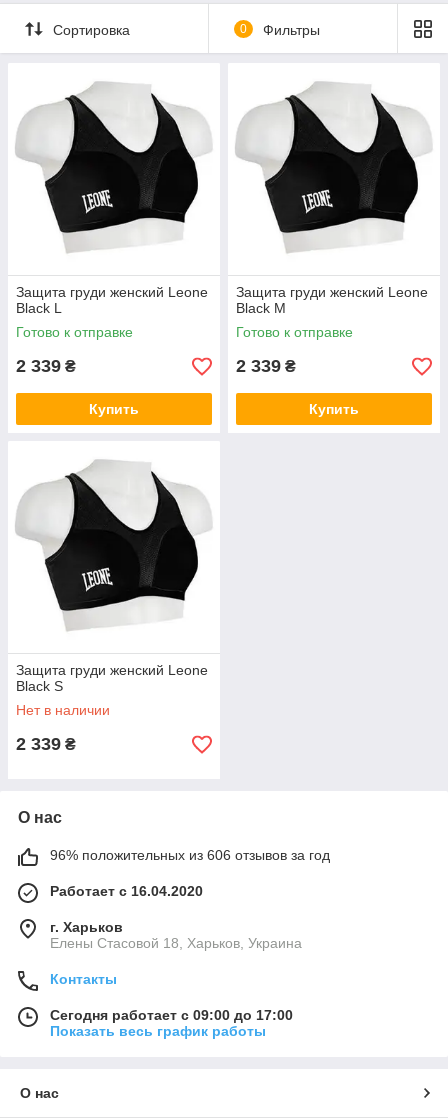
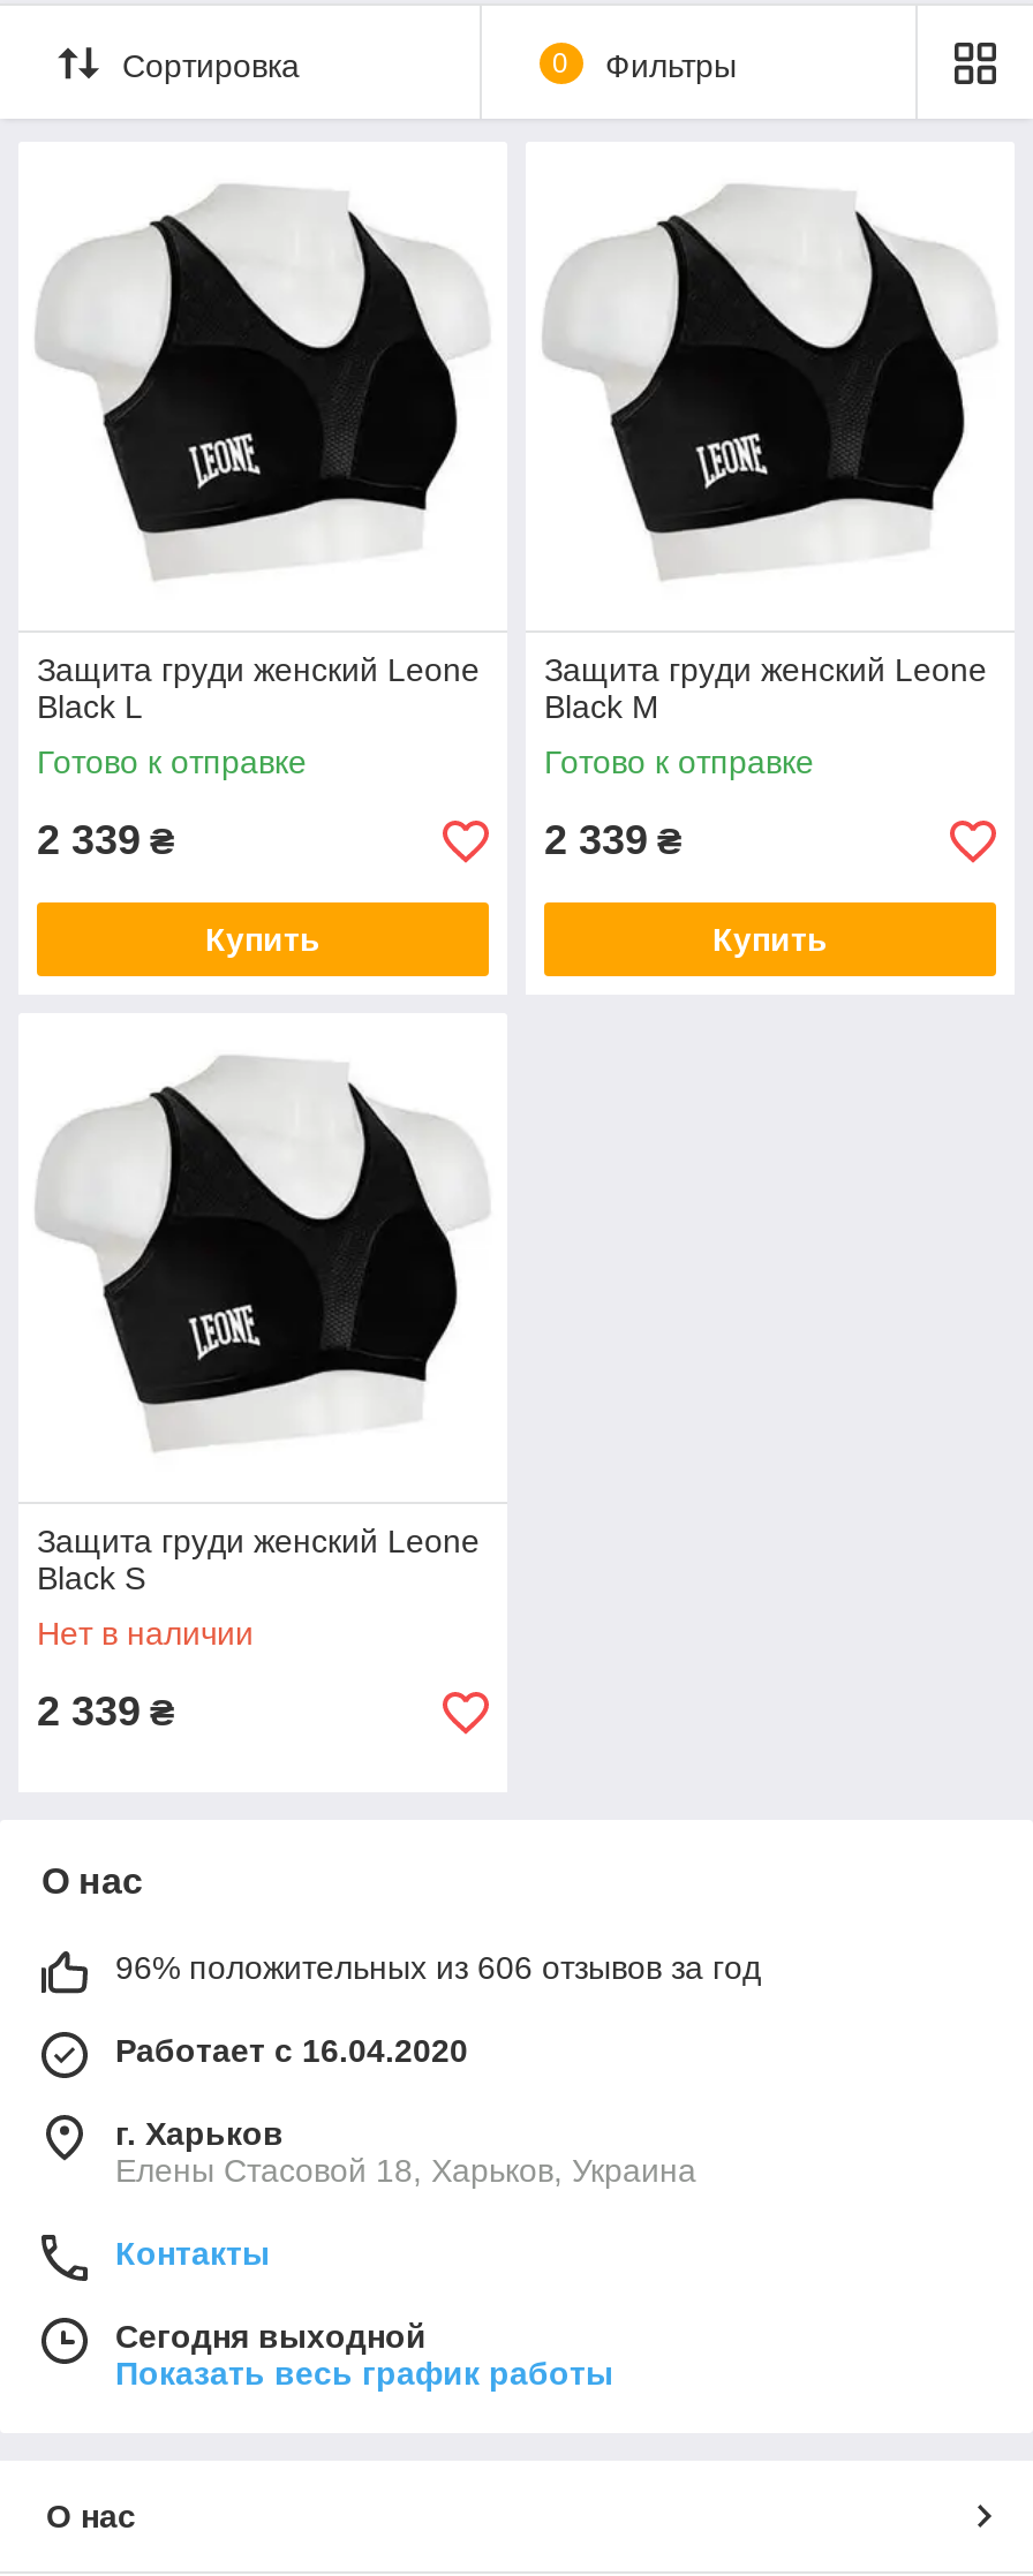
[50,1007,293,1023] Сегодня работает с 09:00 до 17:00 -> [115,2318,427,2355] Сегодня выходной

